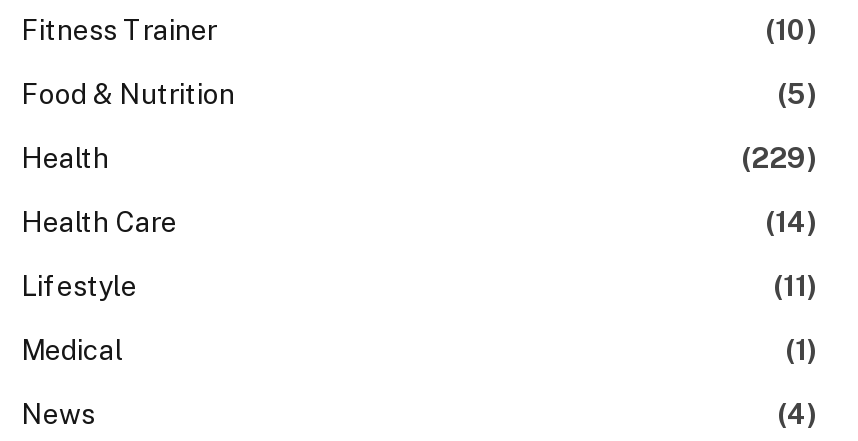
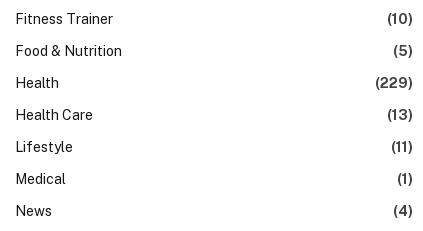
[765,206,817,238] (14) -> [387,107,413,123] (13)

